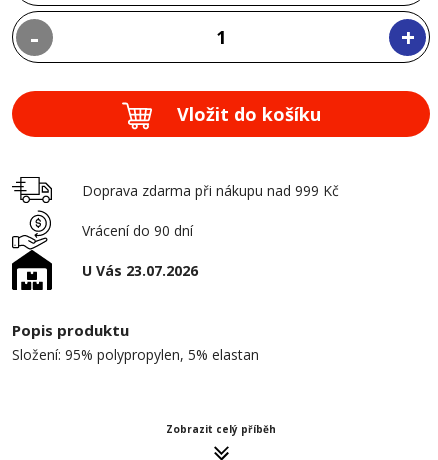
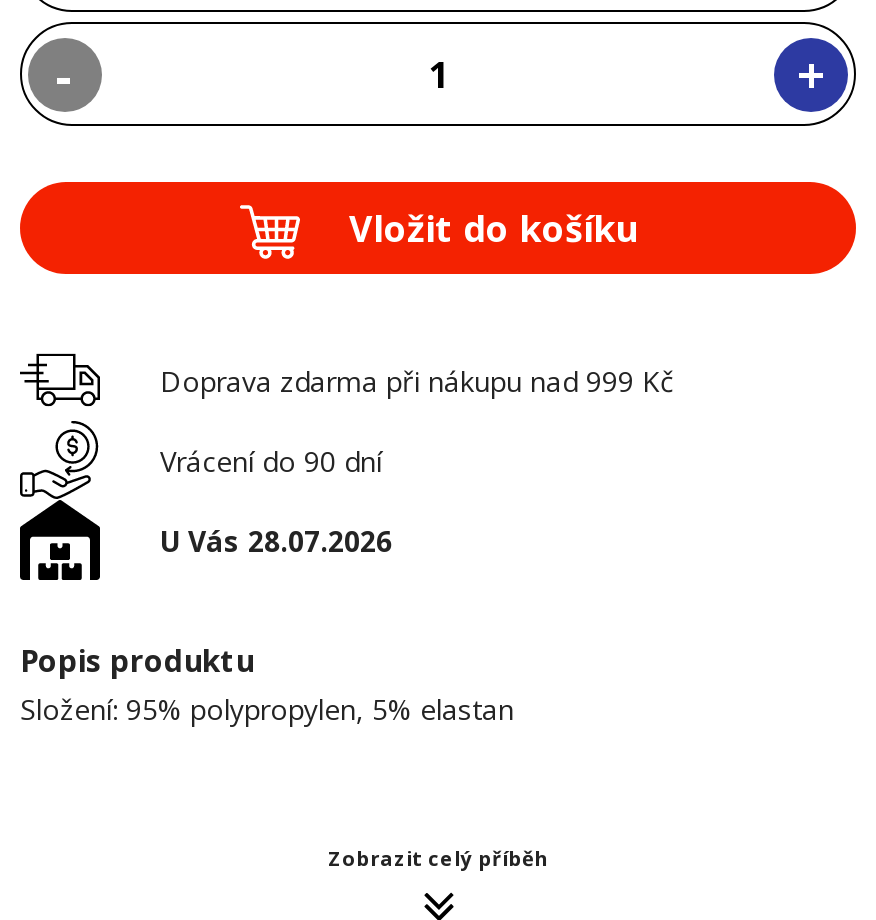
[82,260,198,279] U Vás 23.07.2026 -> [160,521,392,559] U Vás 28.07.2026

